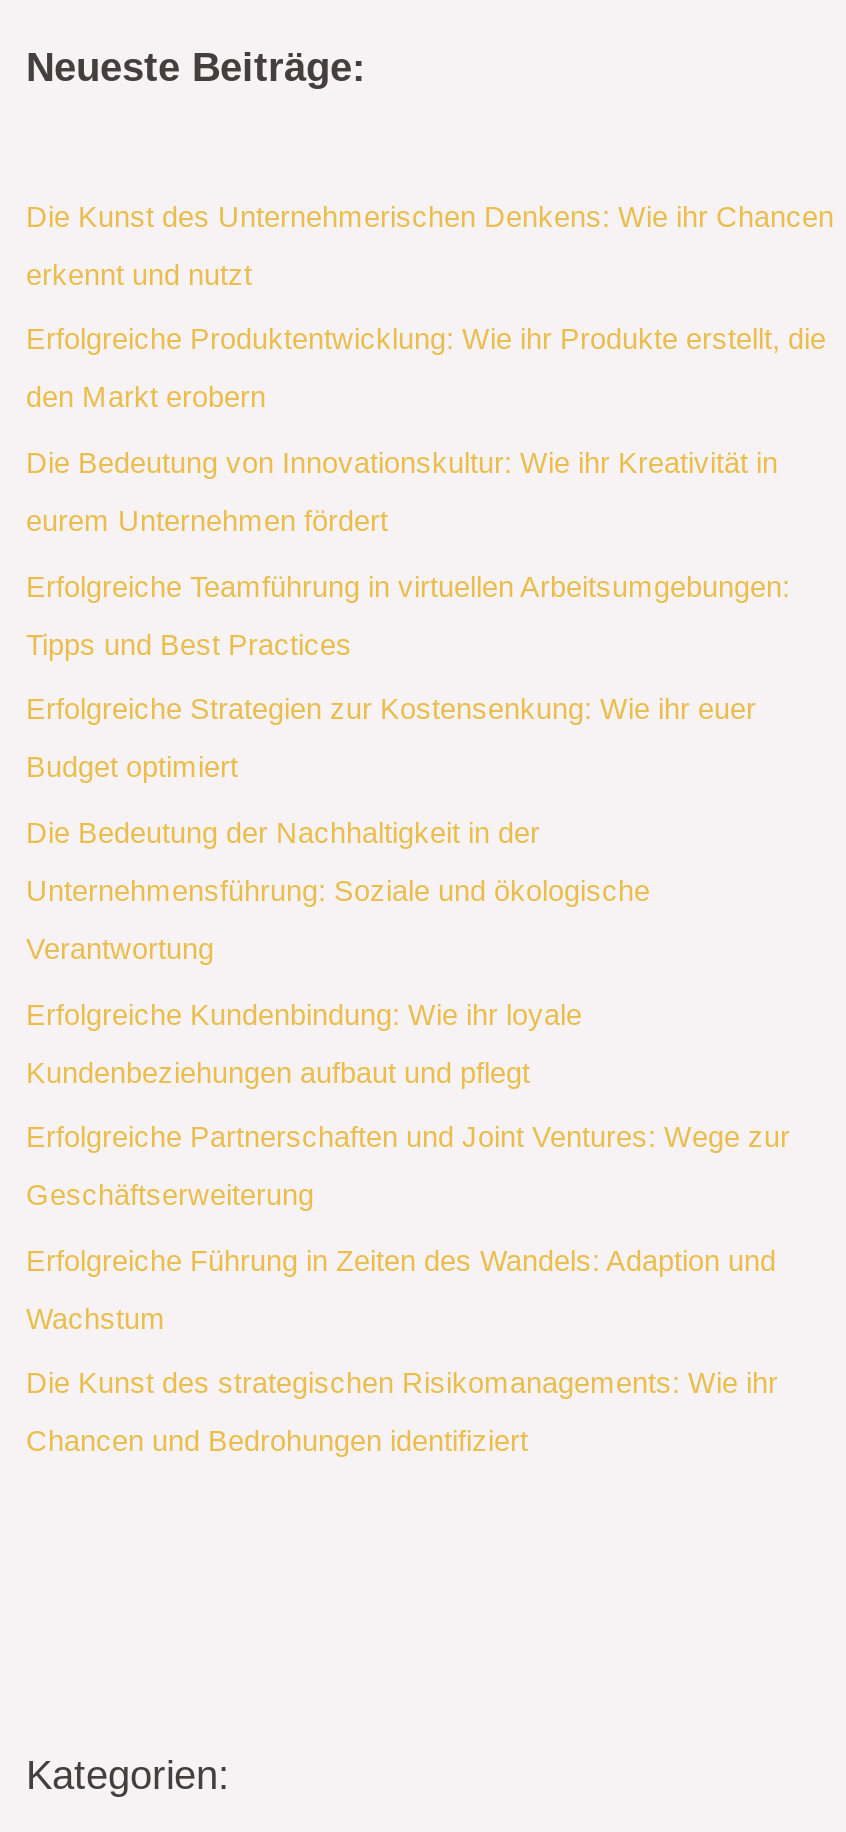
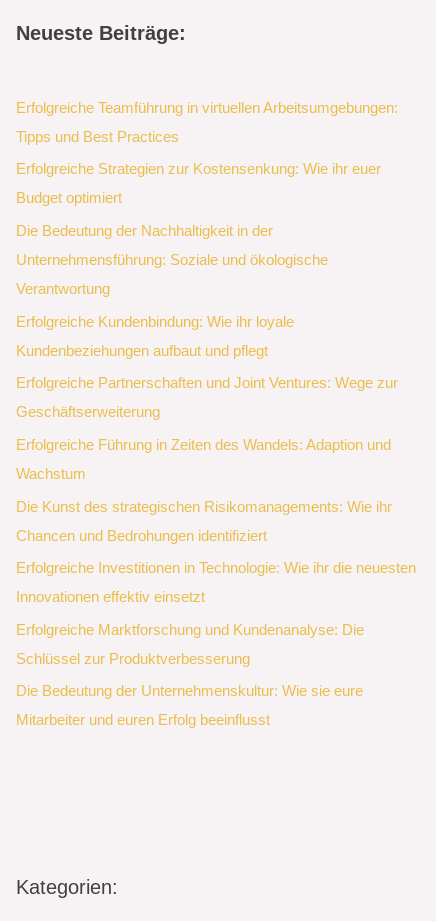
[26,200,834,537] Die Kunst des Unternehmerischen Denkens: Wie ihr Chancen | erkennt und nutzt | Erfolgreiche Produktentwicklung: Wie ihr Produkte erstellt, die | den Markt erobern | Die Bedeutung von Innovationskultur: Wie ihr Kreativität in | eurem Unternehmen fördert -> none
moved [26,570,790,1458] -> [16,100,398,543]: Erfolgreiche Teamführung in virtuellen Arbeitsumgebungen: | Tipps und Best Practices | Erfolgreiche Strategien zur Kostensenkung: Wie ihr euer | ... | Die Kunst des strategischen Risikomanagements: Wie ihr | Chancen und Bedrohungen identifiziert
none -> [16,560,416,728] Erfolgreiche Investitionen in Technologie: Wie ihr die neuesten | Innovationen effektiv einsetzt | Erfolgreiche Marktforschung und Kundenanalyse: Die | Schlüssel zur Produktverbesserung | Die Bedeutung der Unternehmenskultur: Wie sie eure | Mitarbeiter und euren Erfolg beeinflusst

